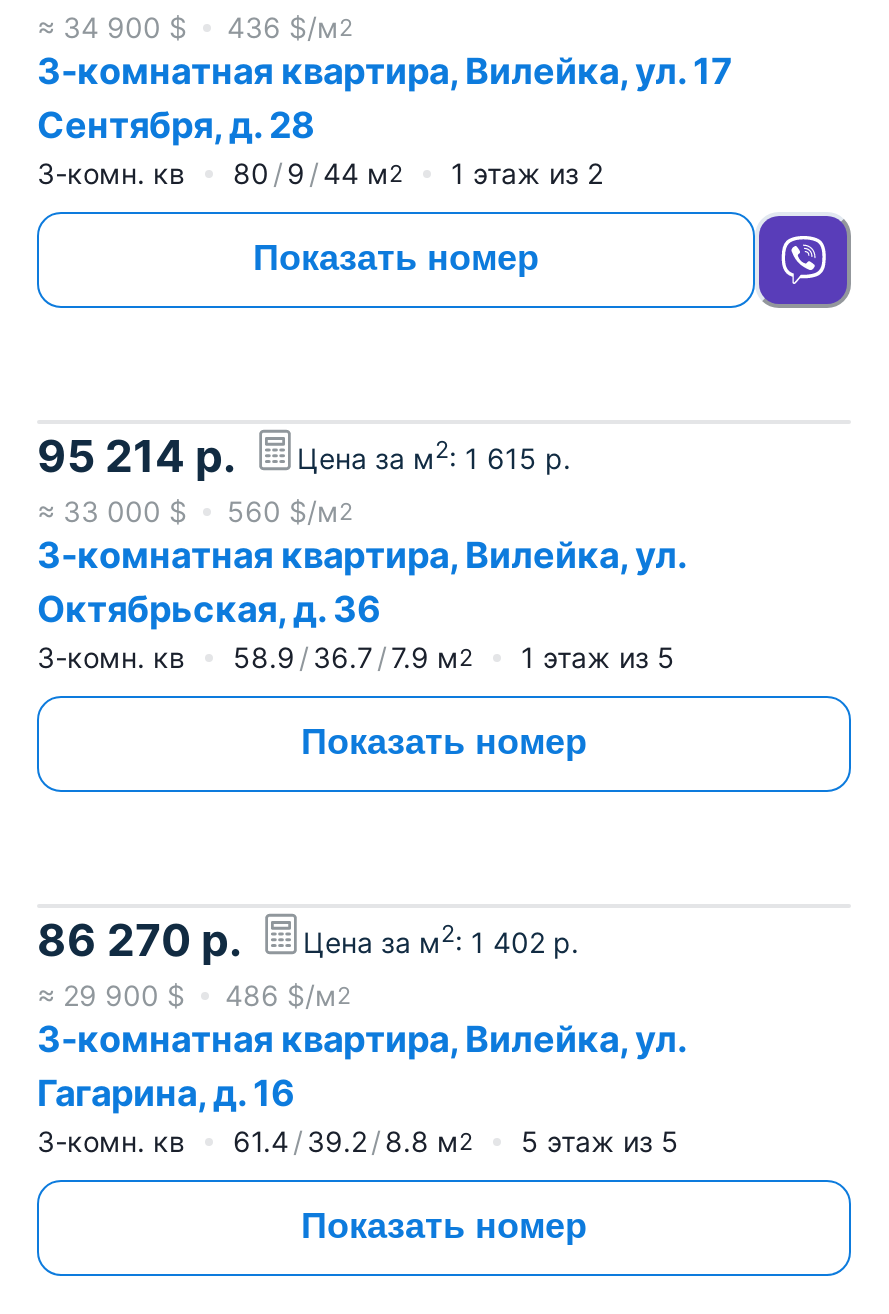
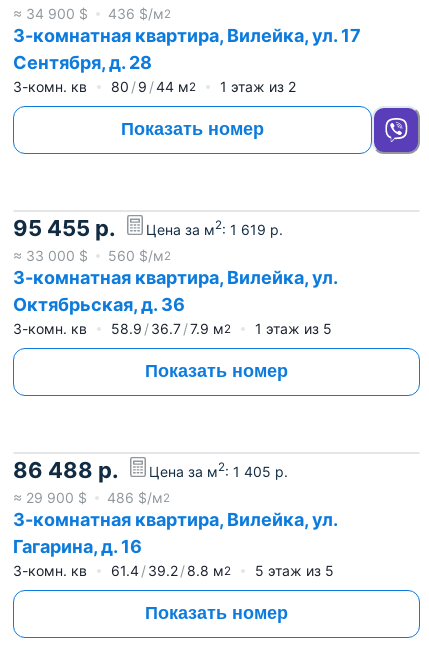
[37,429,237,481] 95 214 р. -> [13,214,116,240] 95 455 р.
[297,436,571,476] Цена за м2: 1 615 р. -> [146,218,283,238] Цена за м2: 1 619 р.
[37,913,243,965] 86 270 р. -> [13,456,119,482] 86 488 р.
[303,920,579,960] Цена за м2: 1 402 р. -> [149,460,288,480] Цена за м2: 1 405 р.

